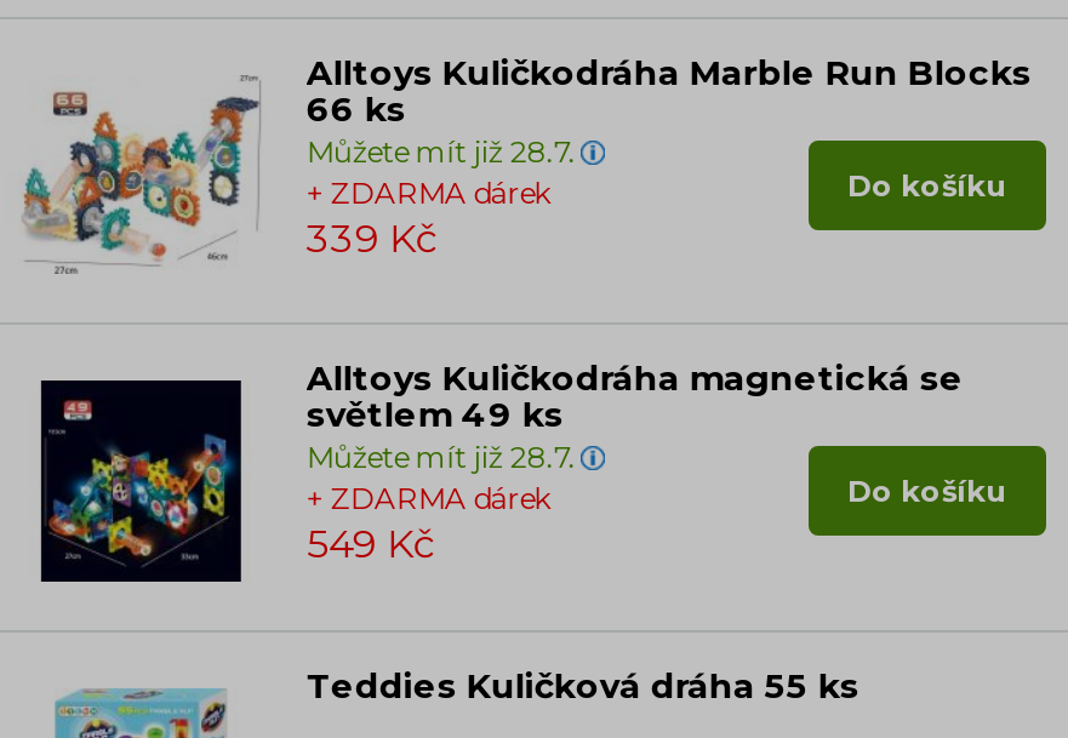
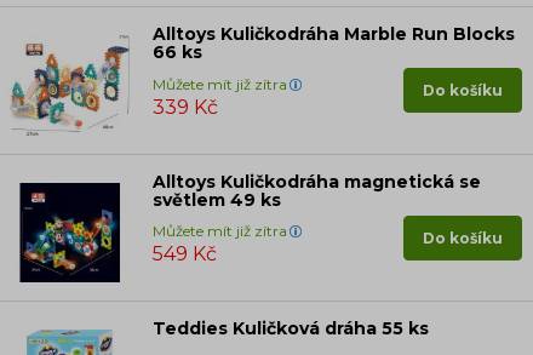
[306,133,576,211] Můžete mít již 28.7. | + ZDARMA dárek -> [153,75,287,93] Můžete mít již zítra
[306,440,576,517] Můžete mít již 28.7. | + ZDARMA dárek -> [153,222,287,240] Můžete mít již zítra

